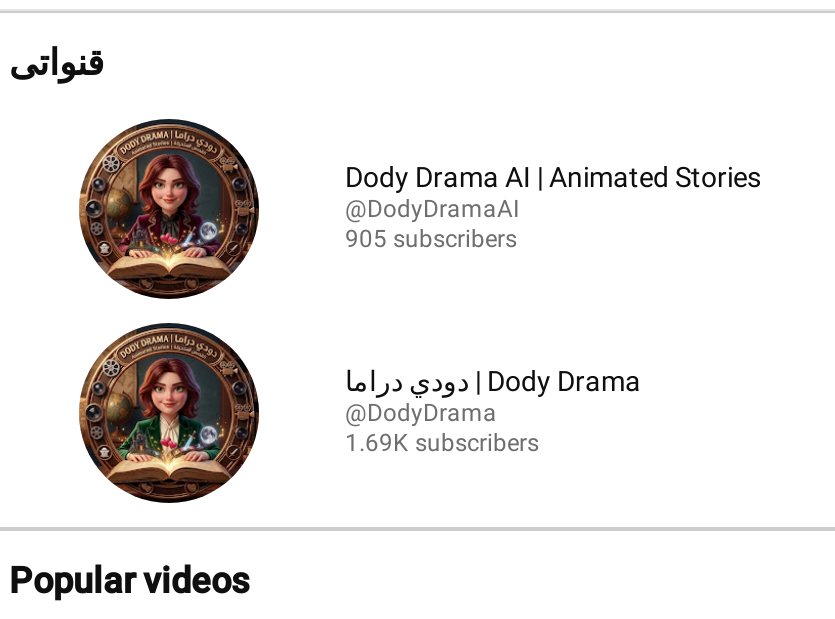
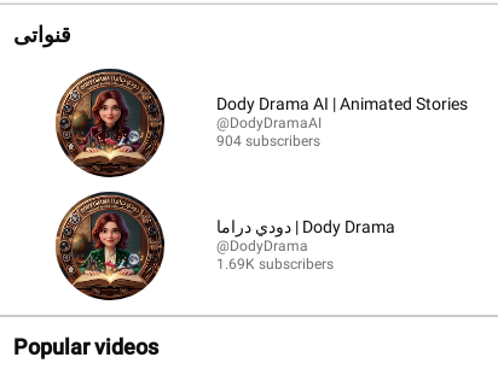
[345,225,517,253] 905 subscribers -> [216,133,320,150] 904 subscribers

